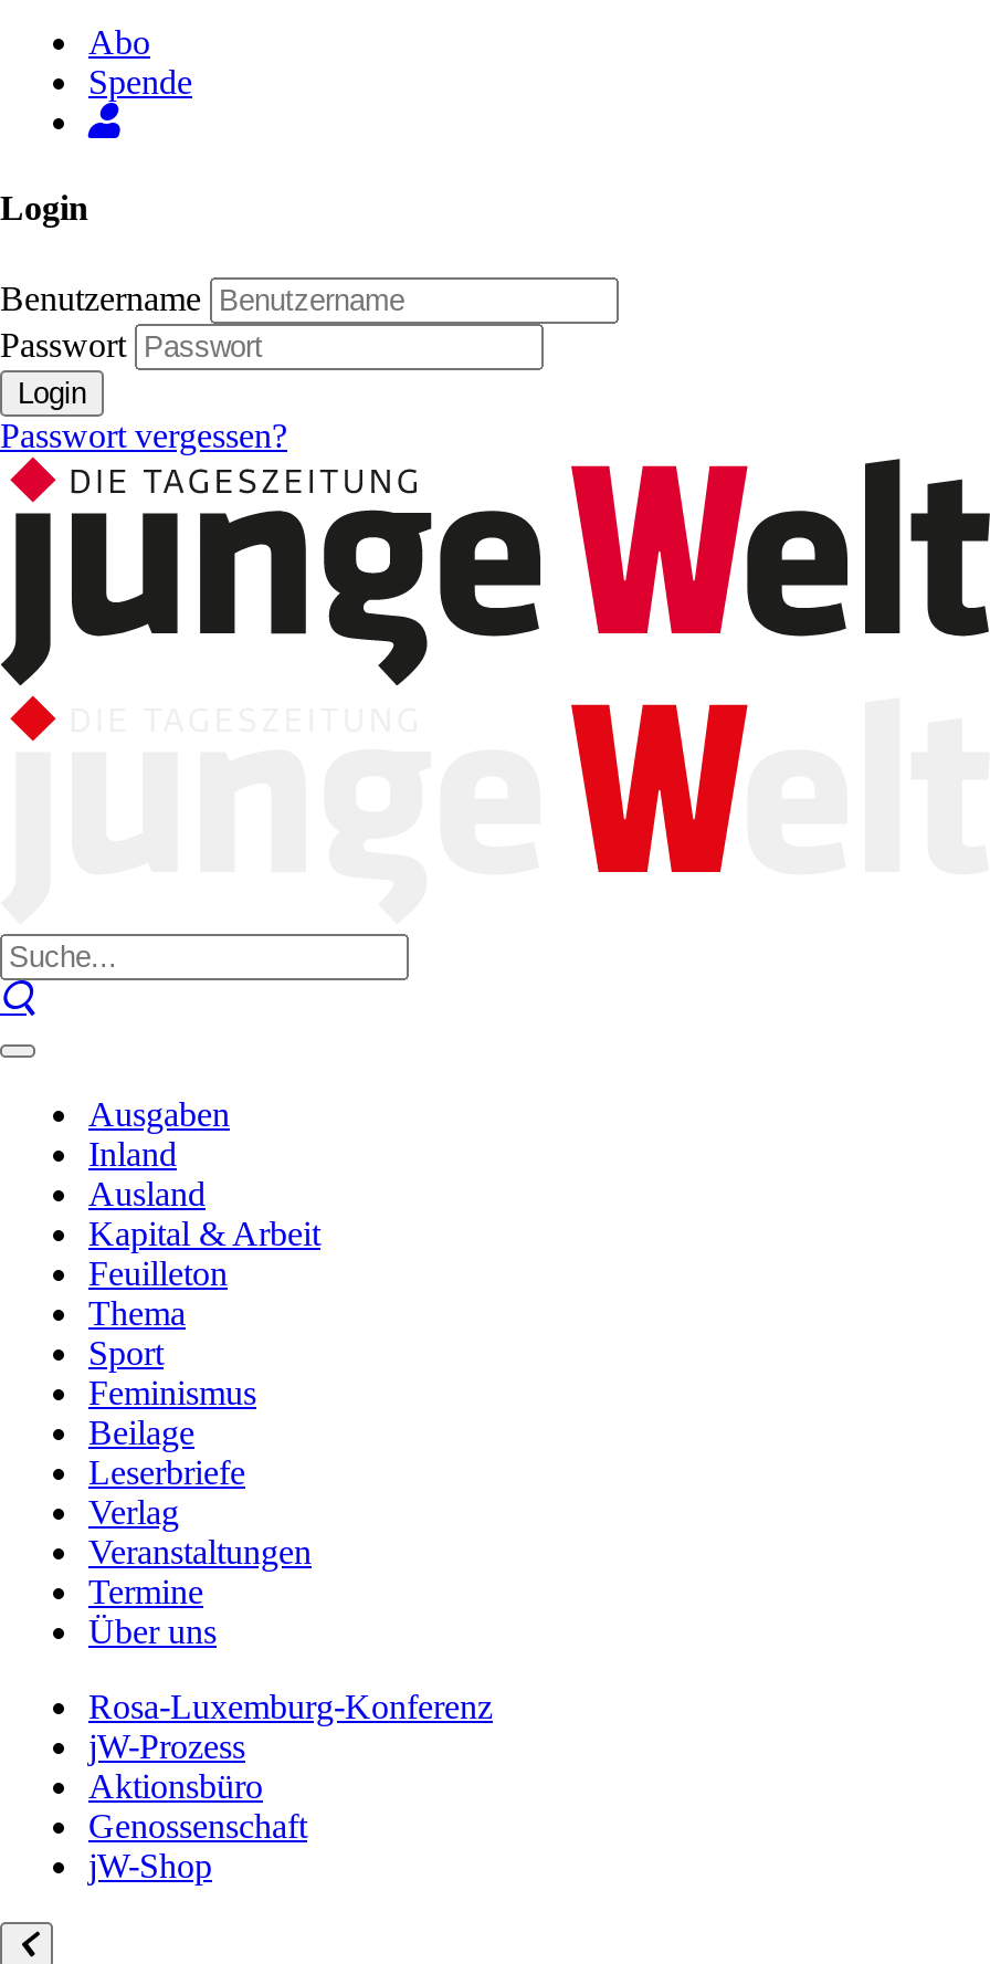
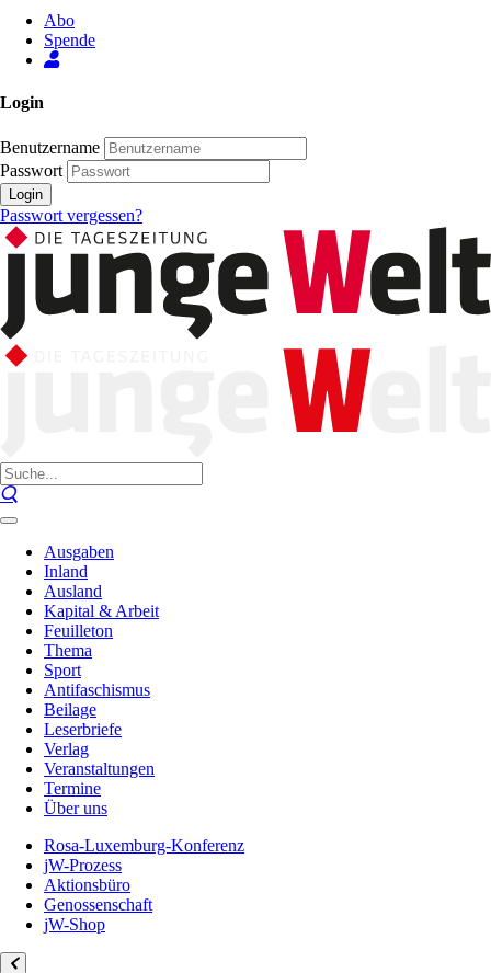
[88,1374,256,1411] Feminismus -> [44,680,150,699] Antifaschismus

